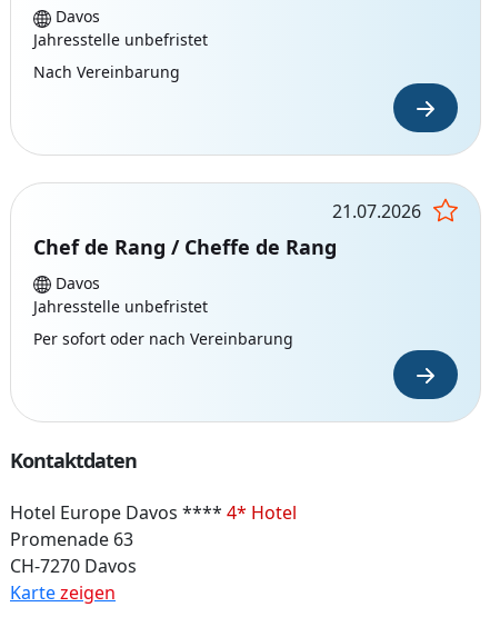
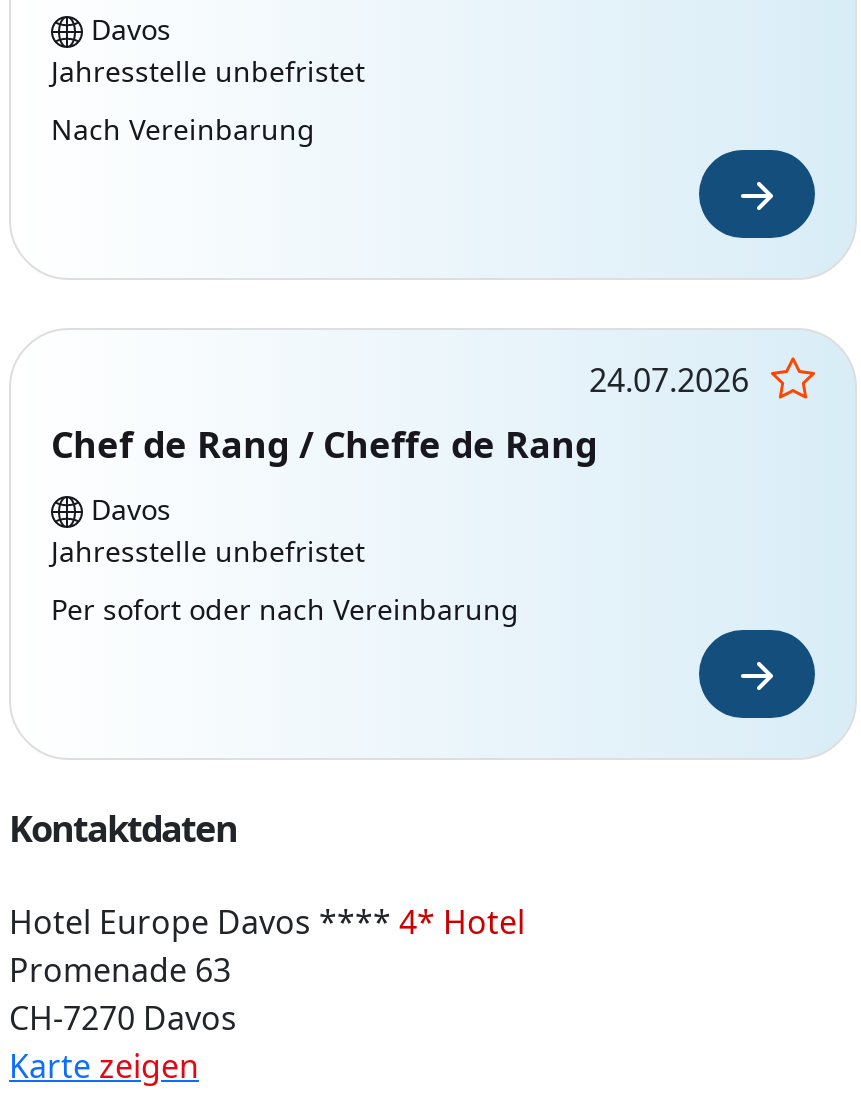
[332,199,421,224] 21.07.2026 -> [589,357,749,401] 24.07.2026

